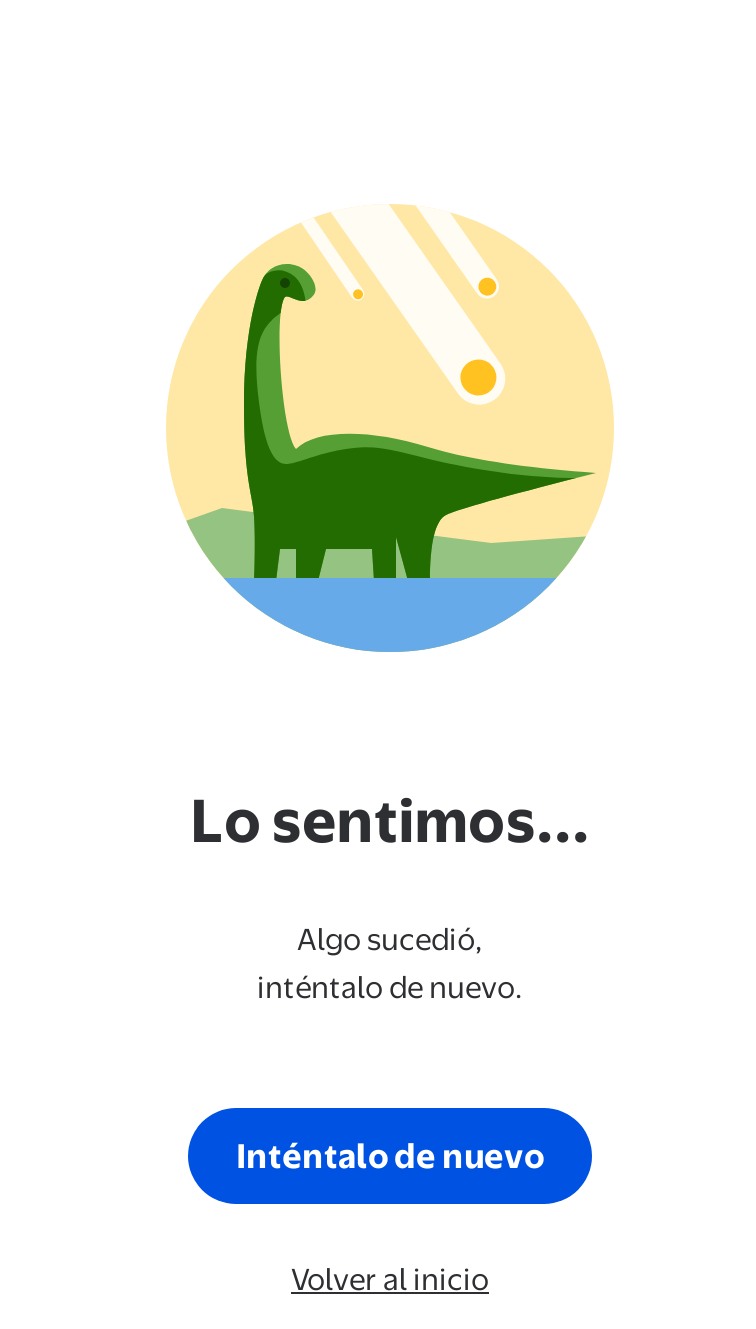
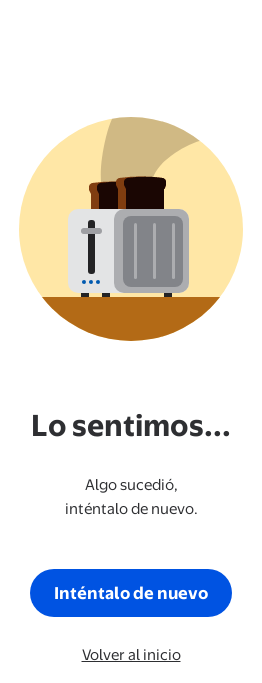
[186,206,594,654] [image] -> [30,117,230,342] [image]

